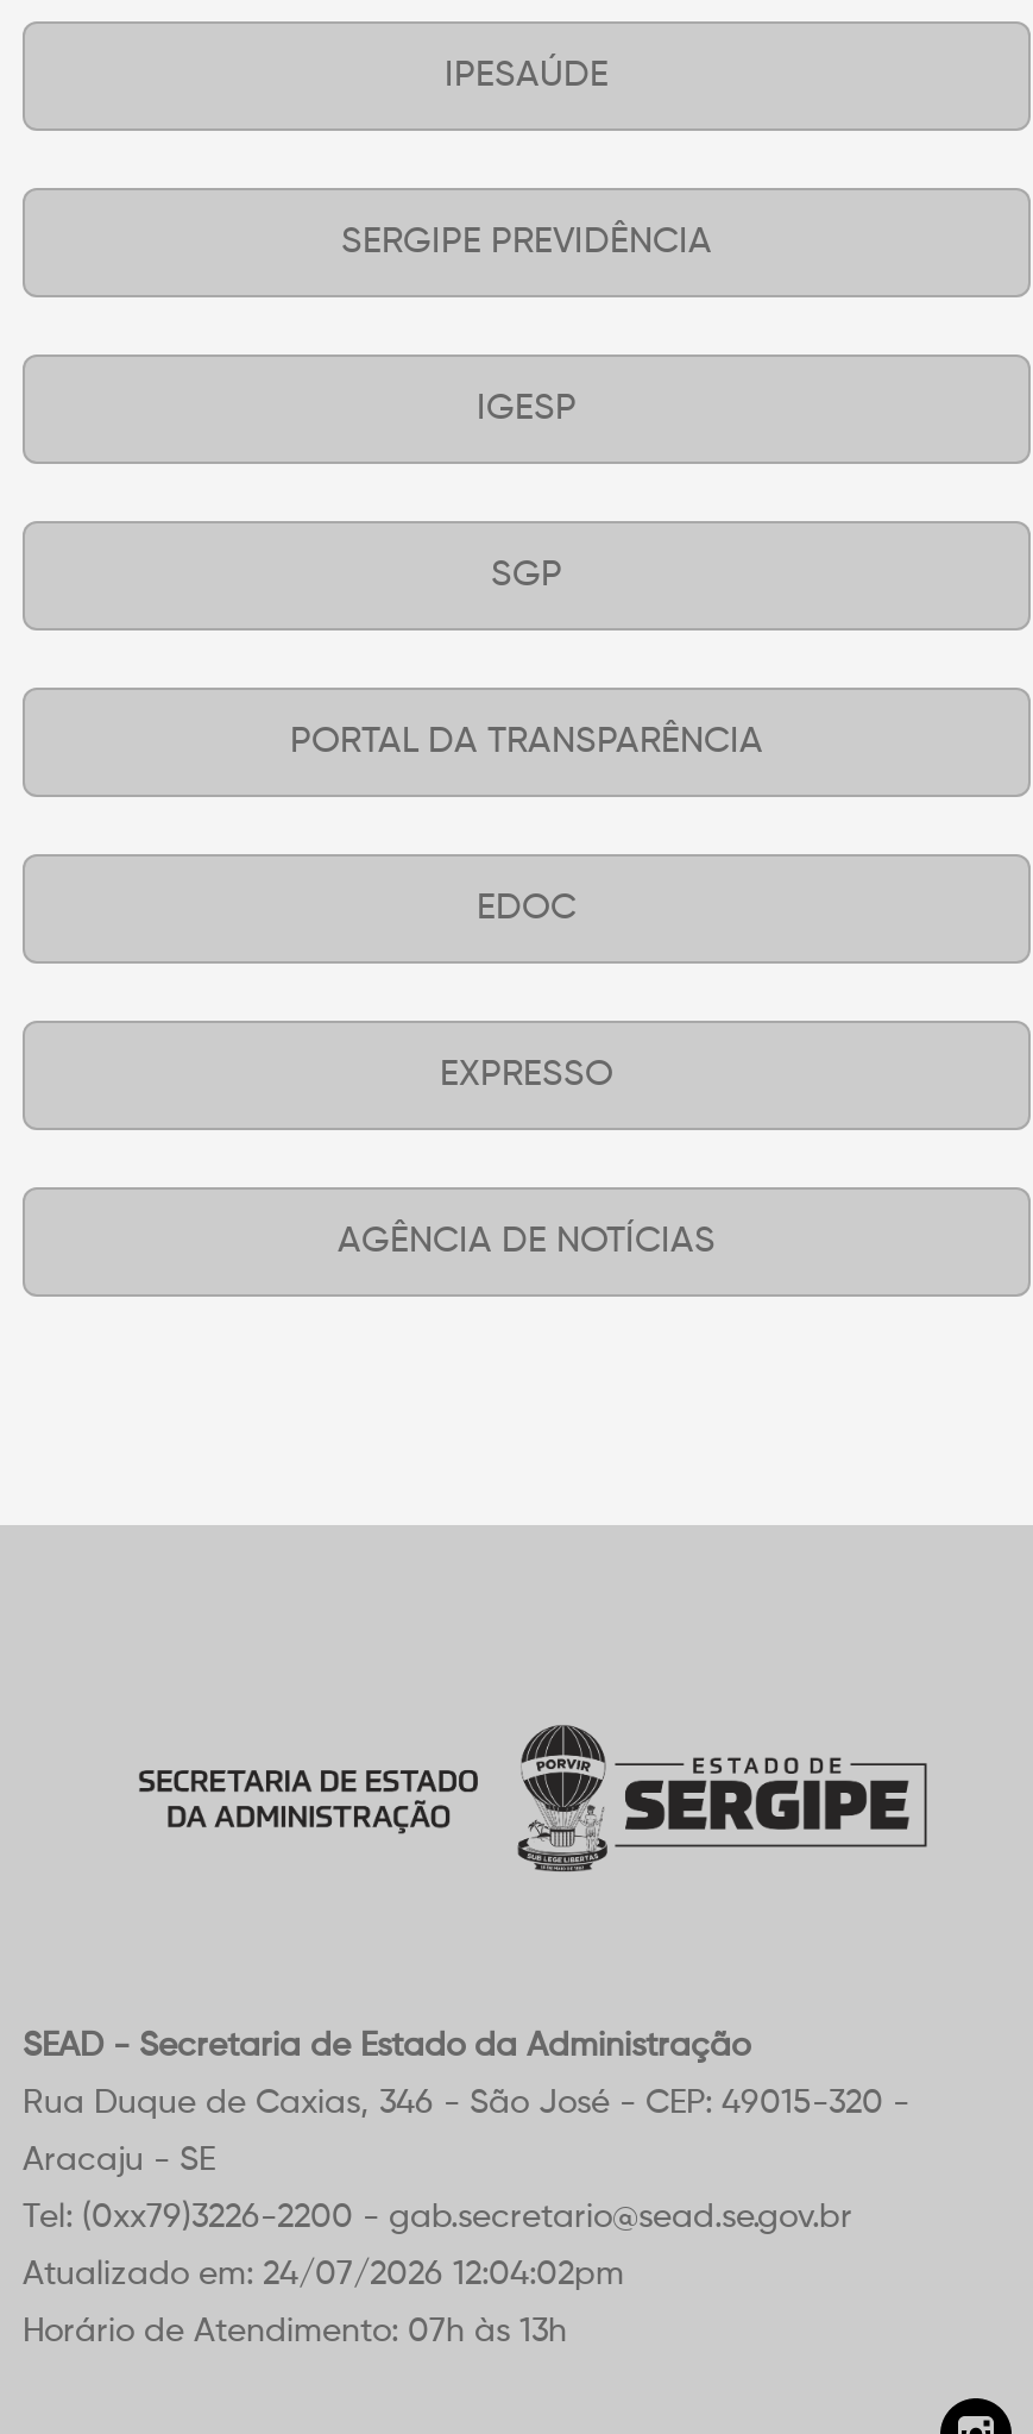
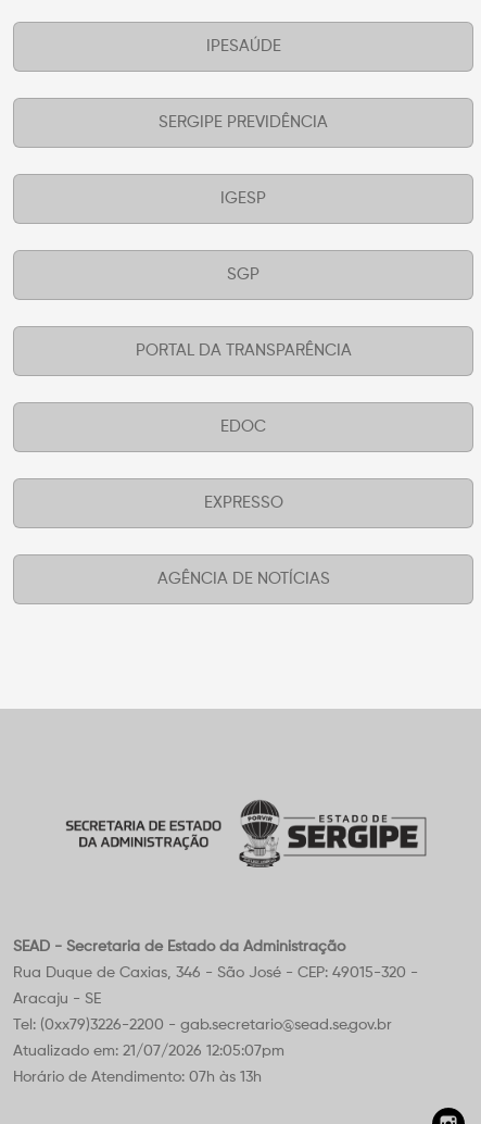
[23,2258,624,2291] Atualizado em: 24/07/2026 12:04:02pm -> [13,1043,284,1059] Atualizado em: 21/07/2026 12:05:07pm

